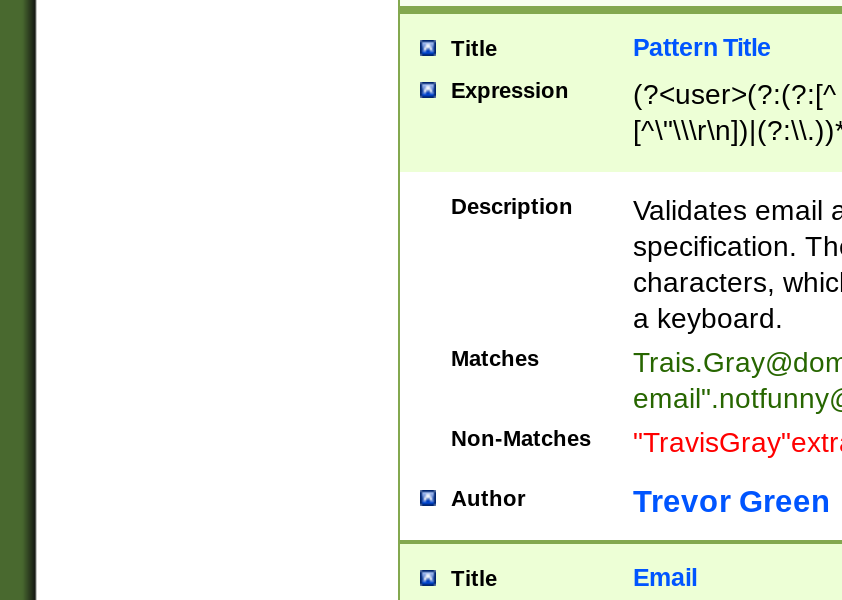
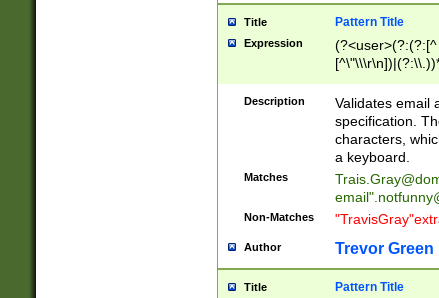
[633,564,697,592] Email -> [334,280,403,294] Pattern Title

